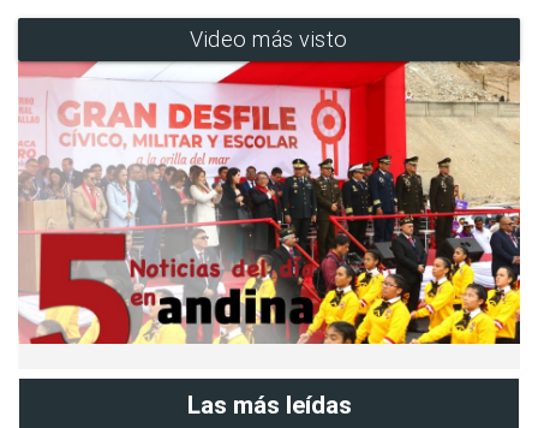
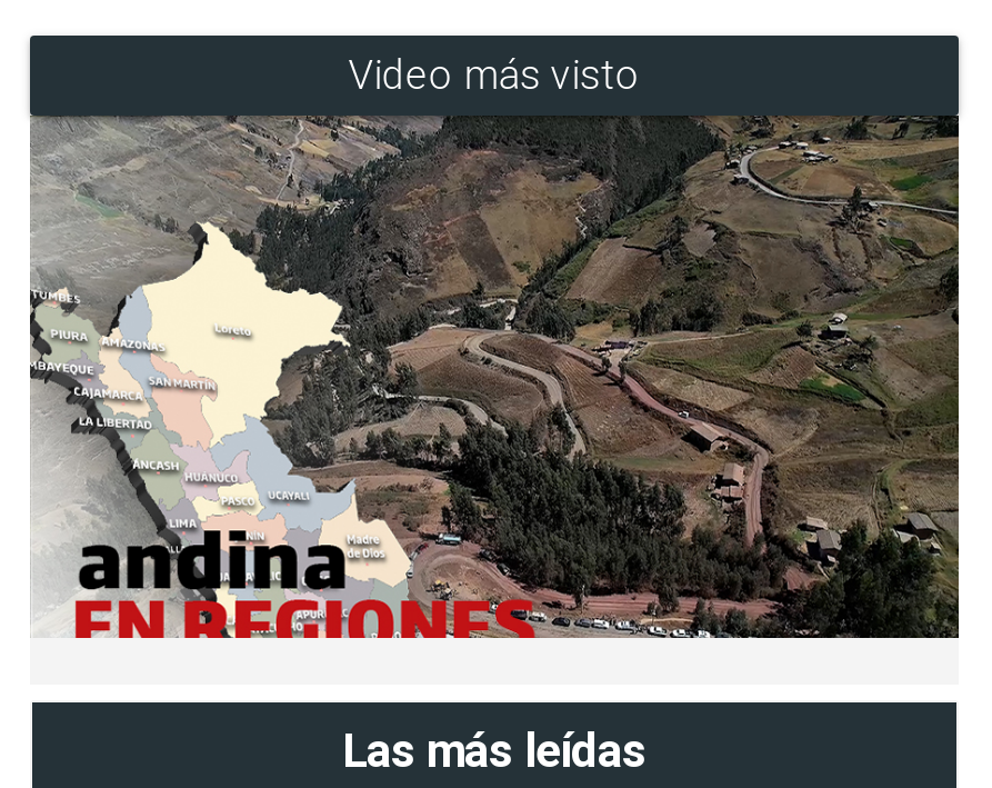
[18,60,521,345] [image] -> [28,116,961,640] [image]

